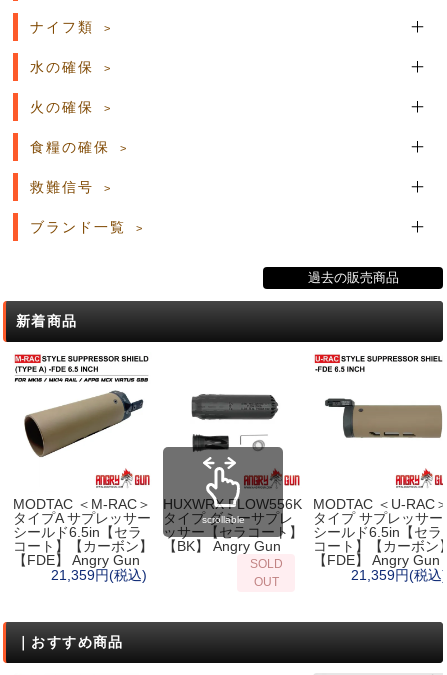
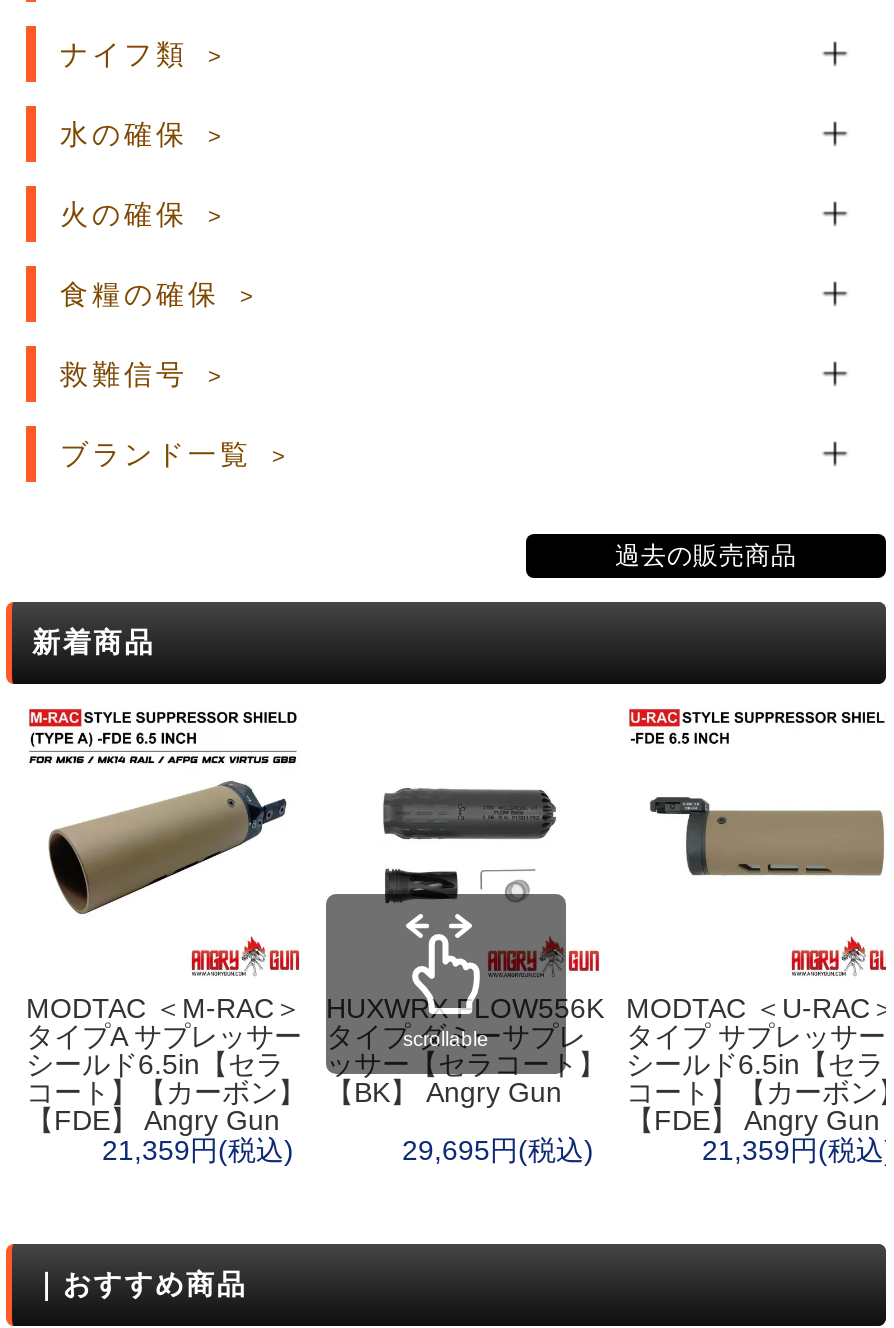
[249,557,282,589] SOLD | OUT -> [402,1133,594,1165] 29,695円(税込)

